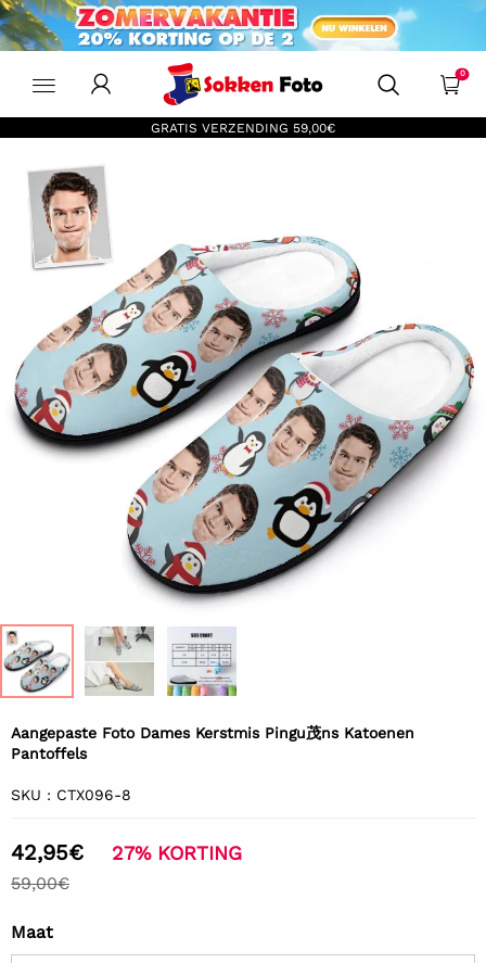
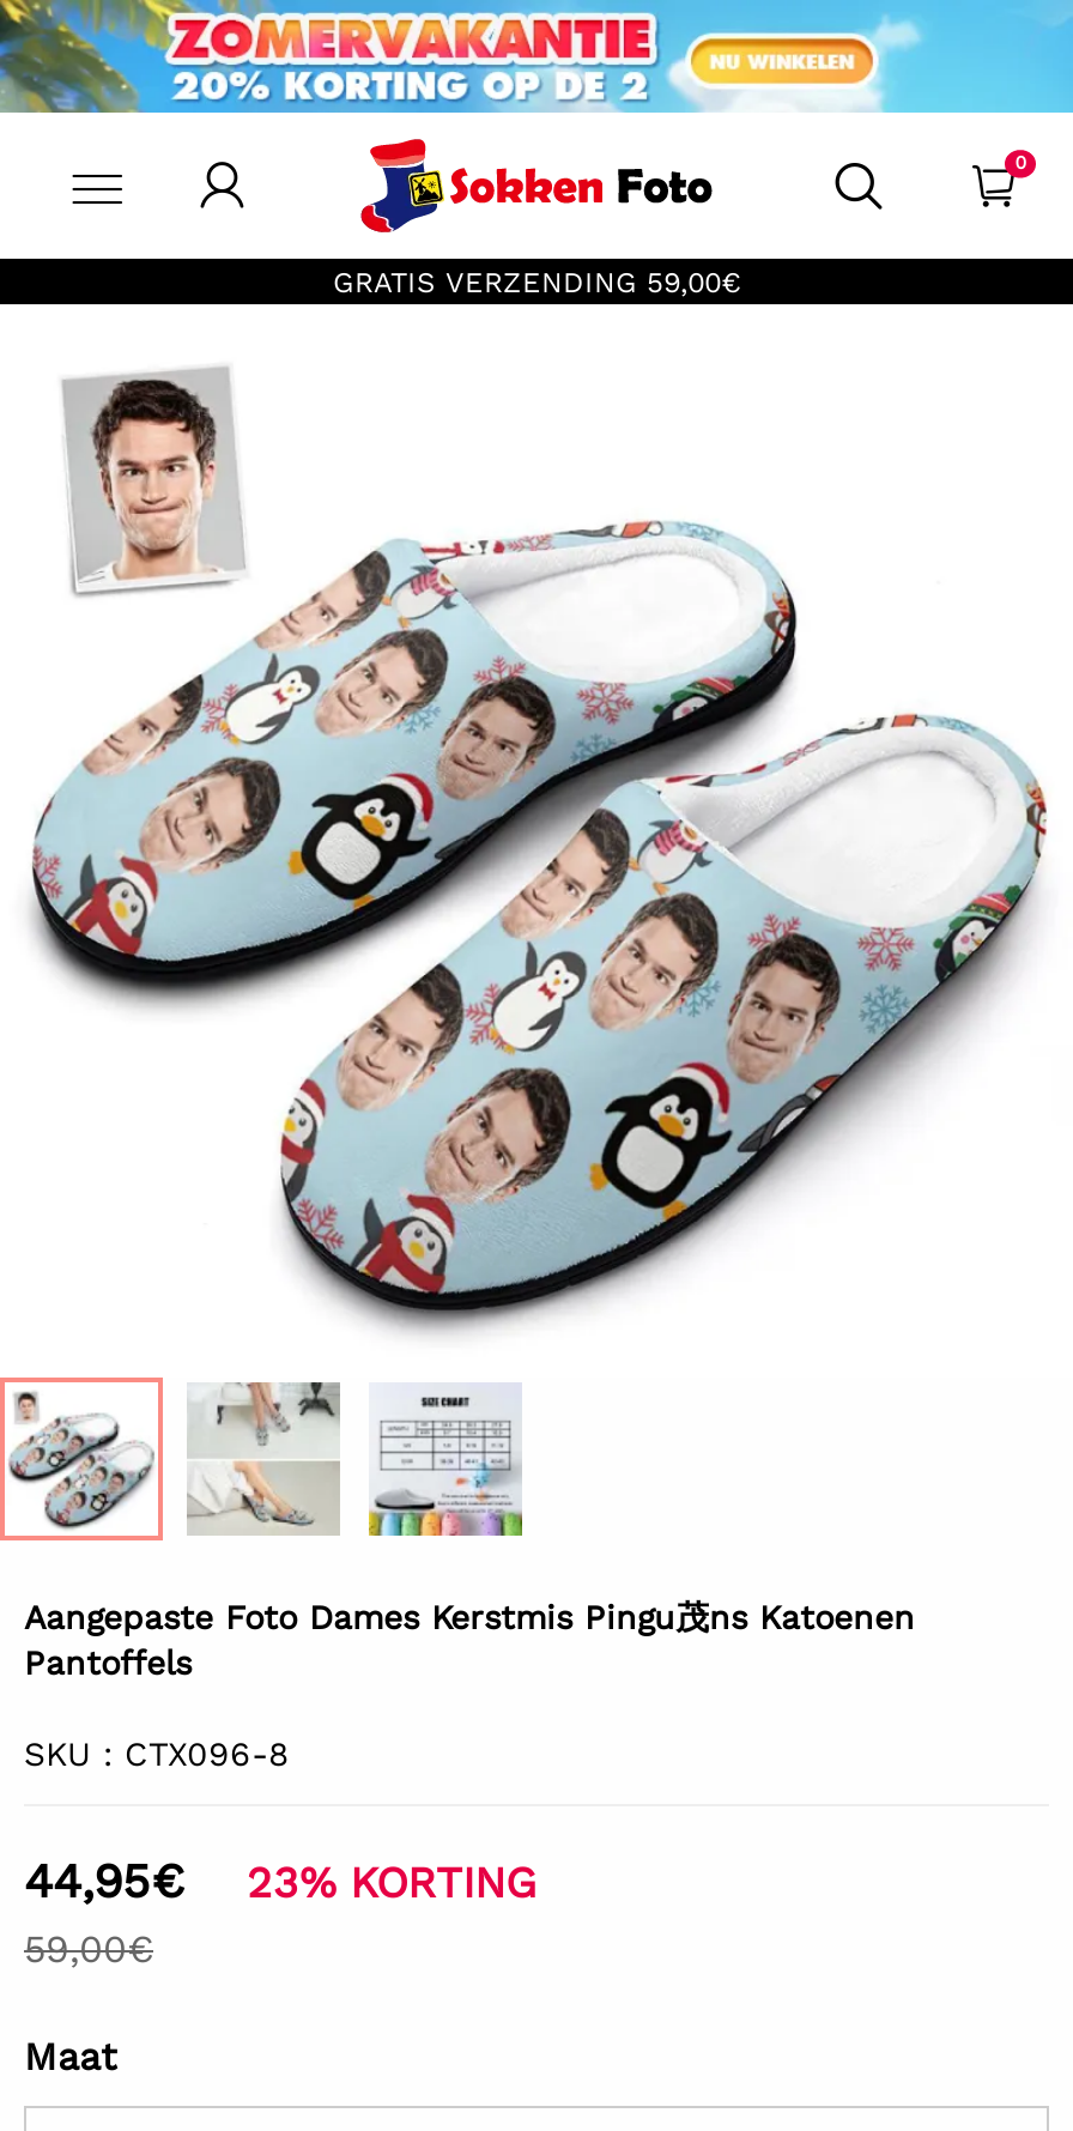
[11,839,84,866] 42,95€ -> [24,1852,184,1910] 44,95€
[112,842,242,864] 27% KORTING -> [247,1857,536,1907] 23% KORTING

